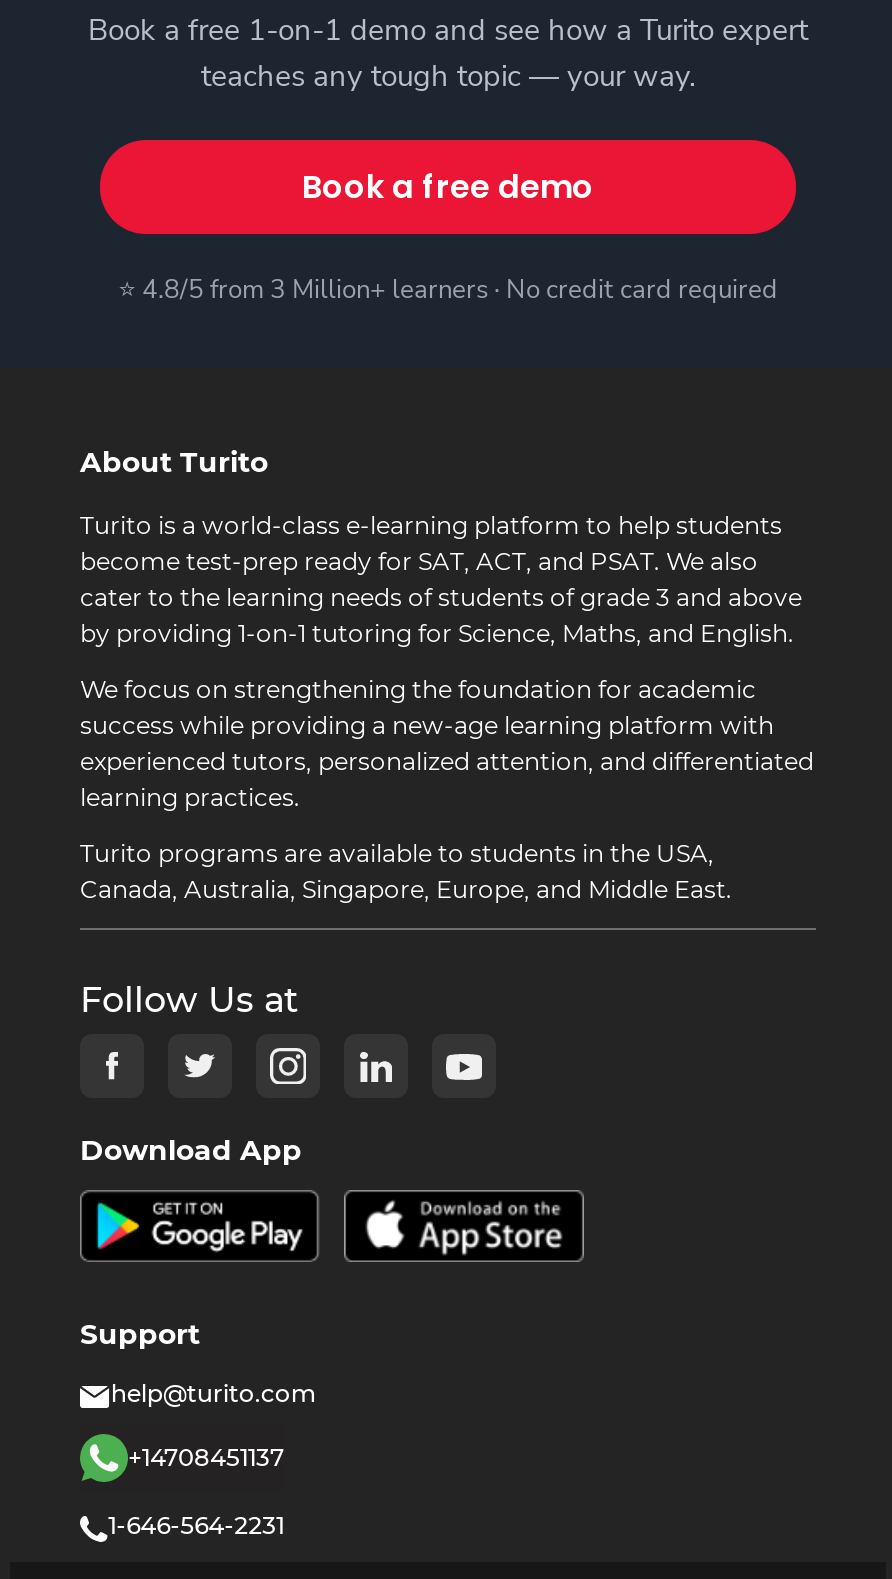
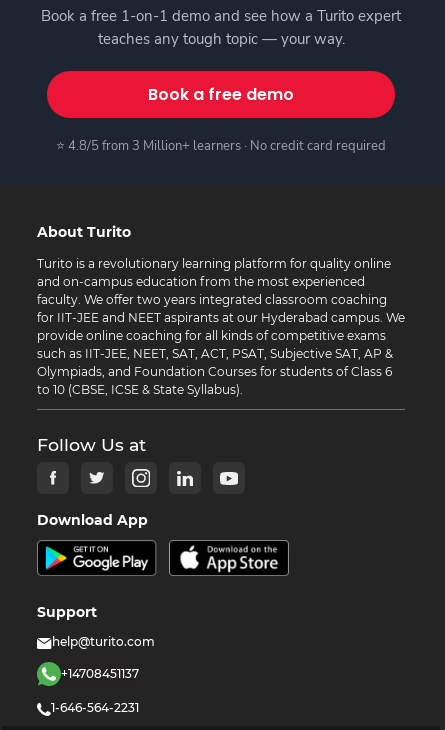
[80,511,814,905] Turito is a world-class e-learning platform to help students | become test-prep ready for SAT, ACT, and PSAT. We also | cater to the learning needs of students of grade 3 and above | by providing 1-on-1 tutoring for Science, Maths, and English. | We focus on strengthening the foundation for academic | success while providing a new-age learning platform with | experienced tutors, personalized attention, and differentiated | learning practices. | Turito programs are available to students in the USA, | Canada, Australia, Singapore, Europe, and Middle East. -> [37,256,405,397] Turito is a revolutionary learning platform for quality online | and on-campus education from the most experienced | faculty. We offer two years integrated classroom coaching | for IIT-JEE and NEET aspirants at our Hyderabad campus. We | provide online coaching for all kinds of competitive exams | such as IIT-JEE, NEET, SAT, ACT, PSAT, Subjective SAT, AP & | Olympiads, and Foundation Courses for students of Class 6 | to 10 (CBSE, ICSE & State Syllabus).

